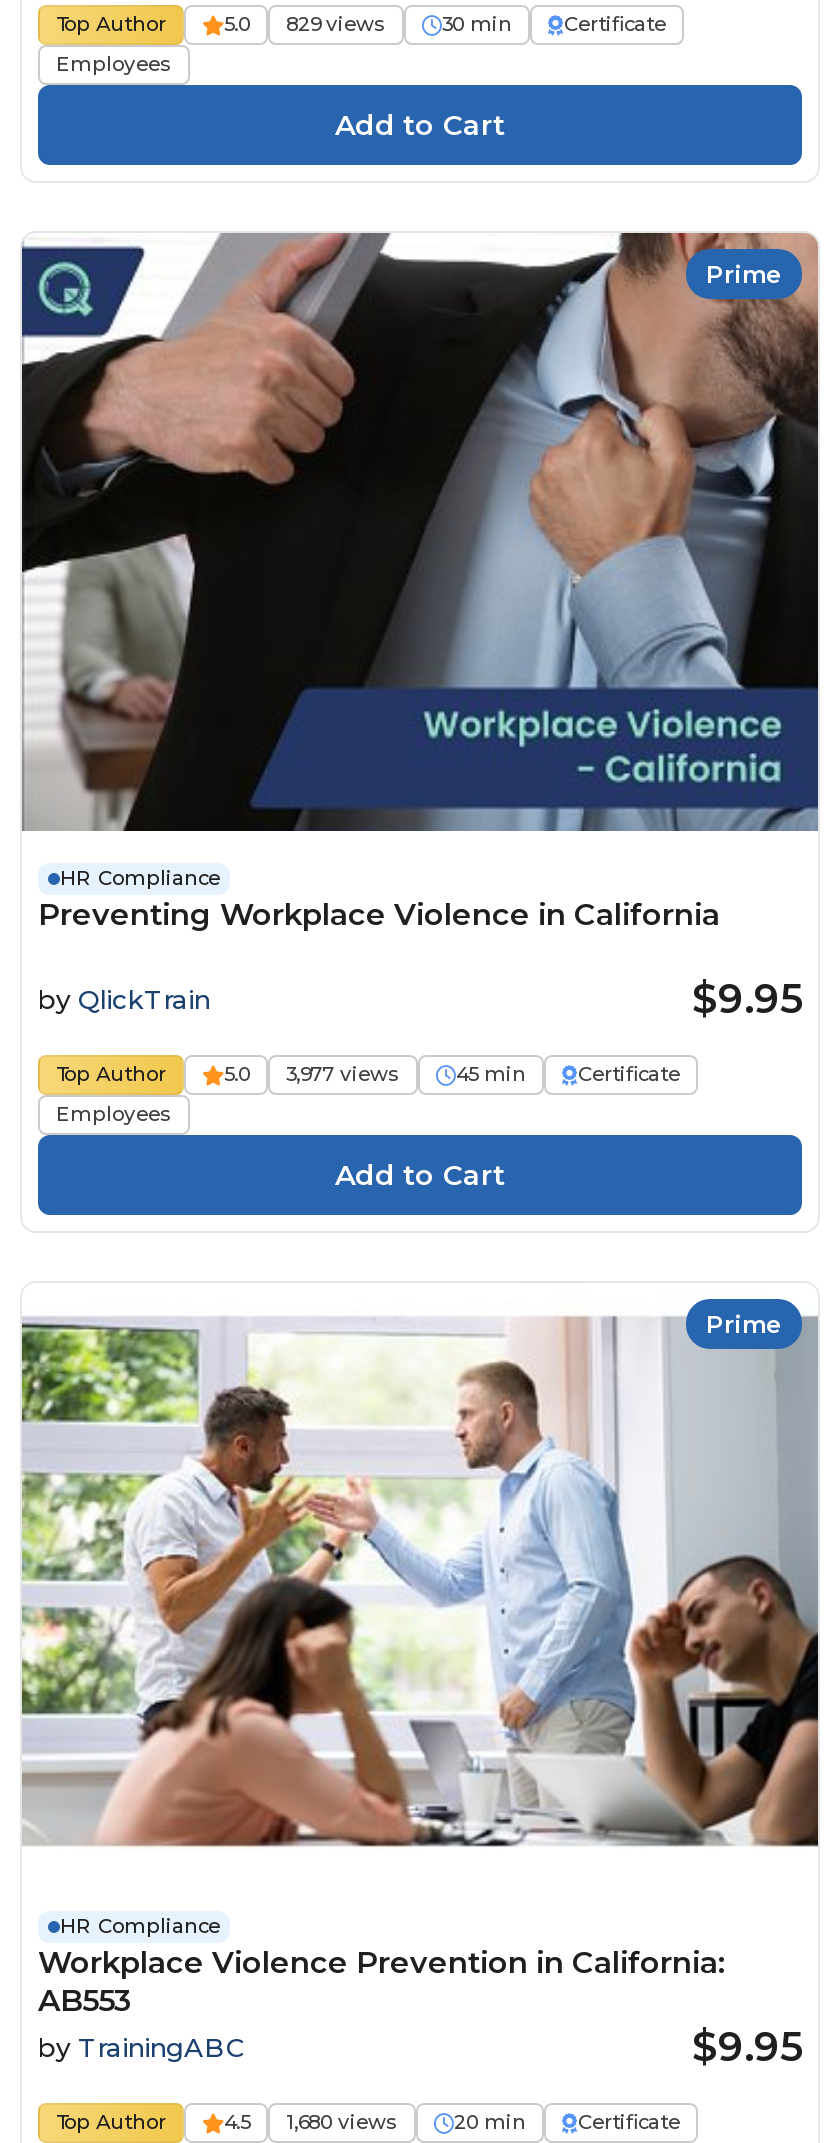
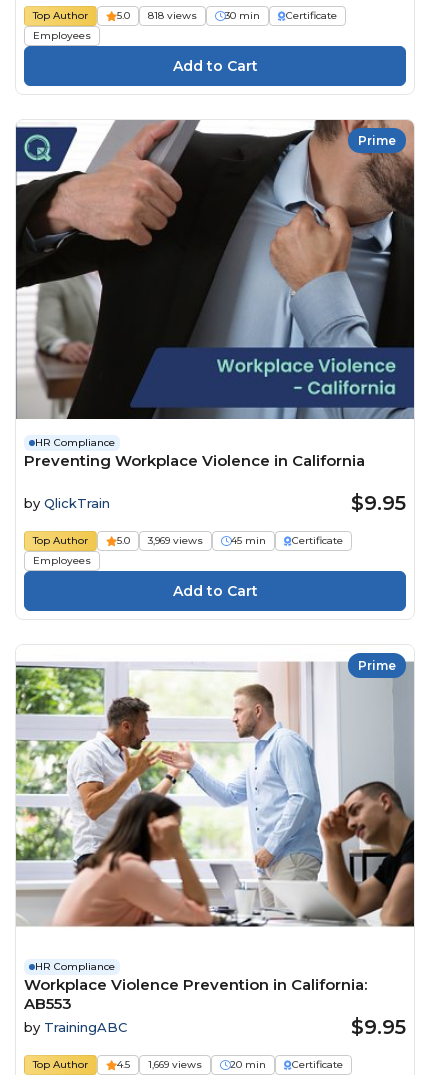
[224,11,386,37] 5.0 829 views -> [117,9,197,22] 5.0 818 views
[224,1060,400,1086] 5.0 3,977 views -> [117,533,203,546] 5.0 3,969 views
[224,2109,398,2135] 4.5 1,680 views -> [117,1058,202,1071] 4.5 1,669 views

